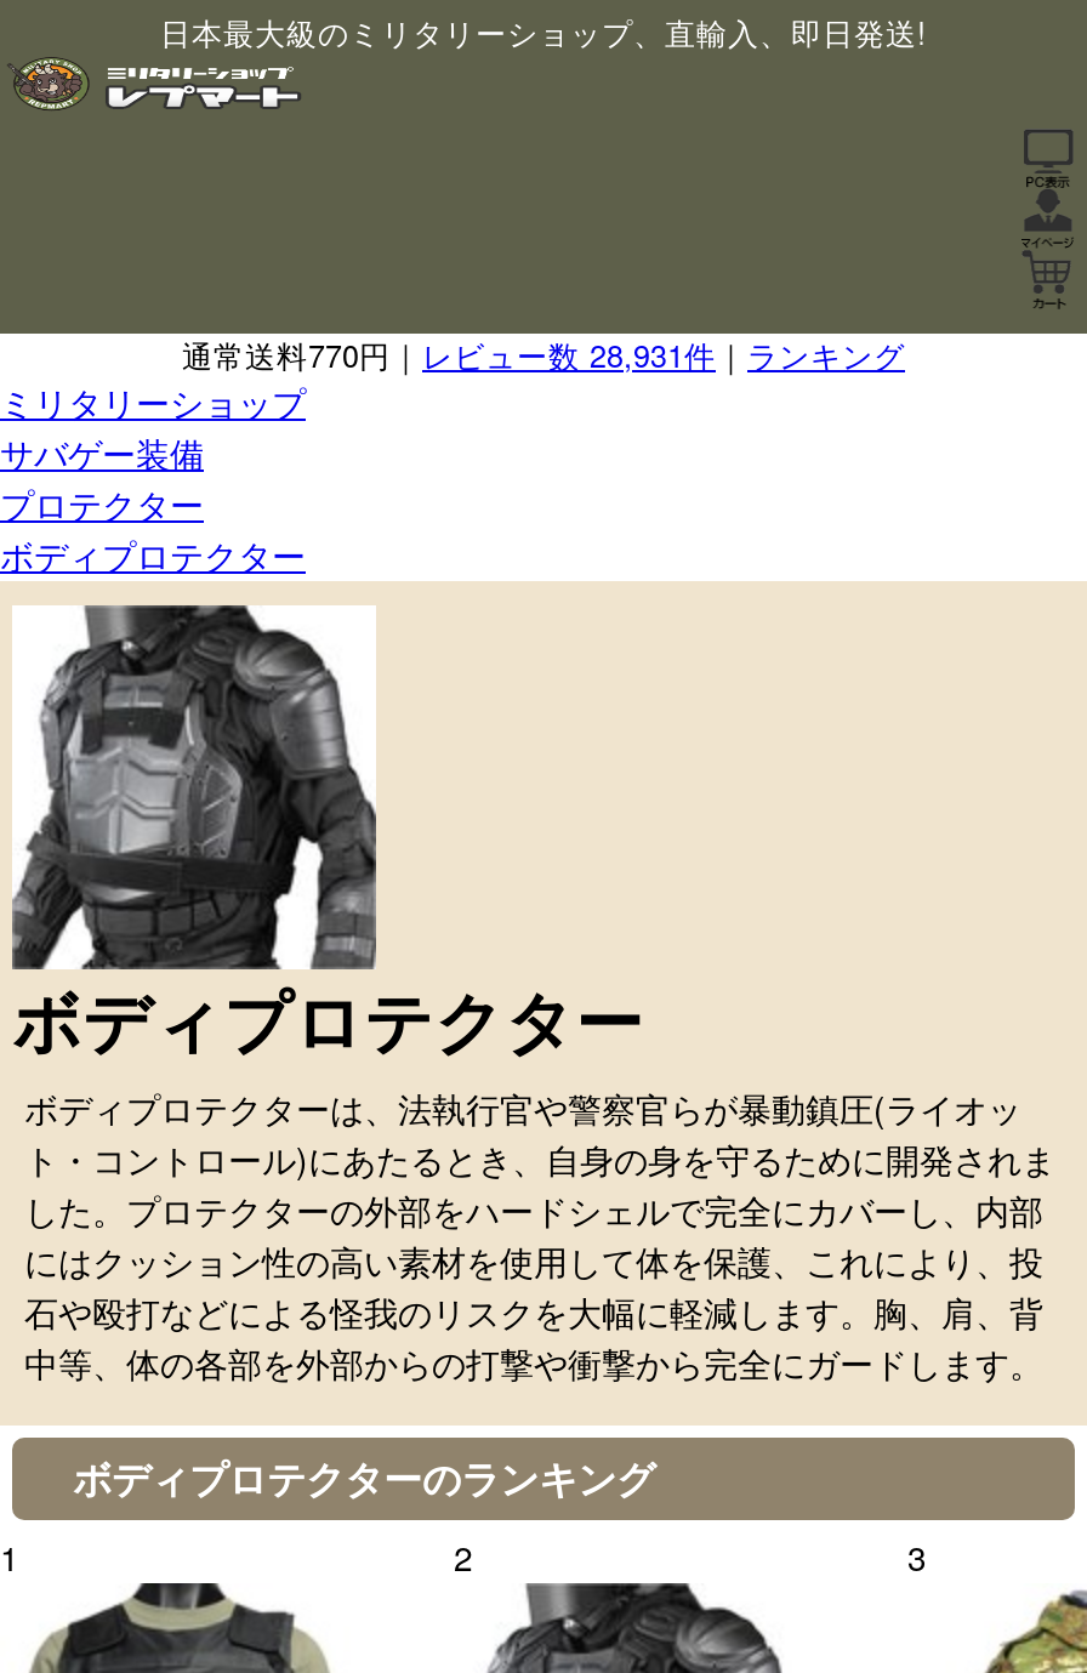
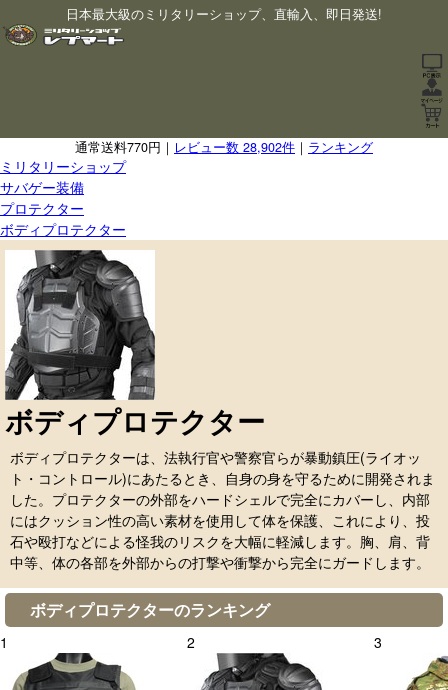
[182,334,905,377] 通常送料770円｜レビュー数 28,931件｜ランキング -> [75,138,373,156] 通常送料770円｜レビュー数 28,902件｜ランキング

